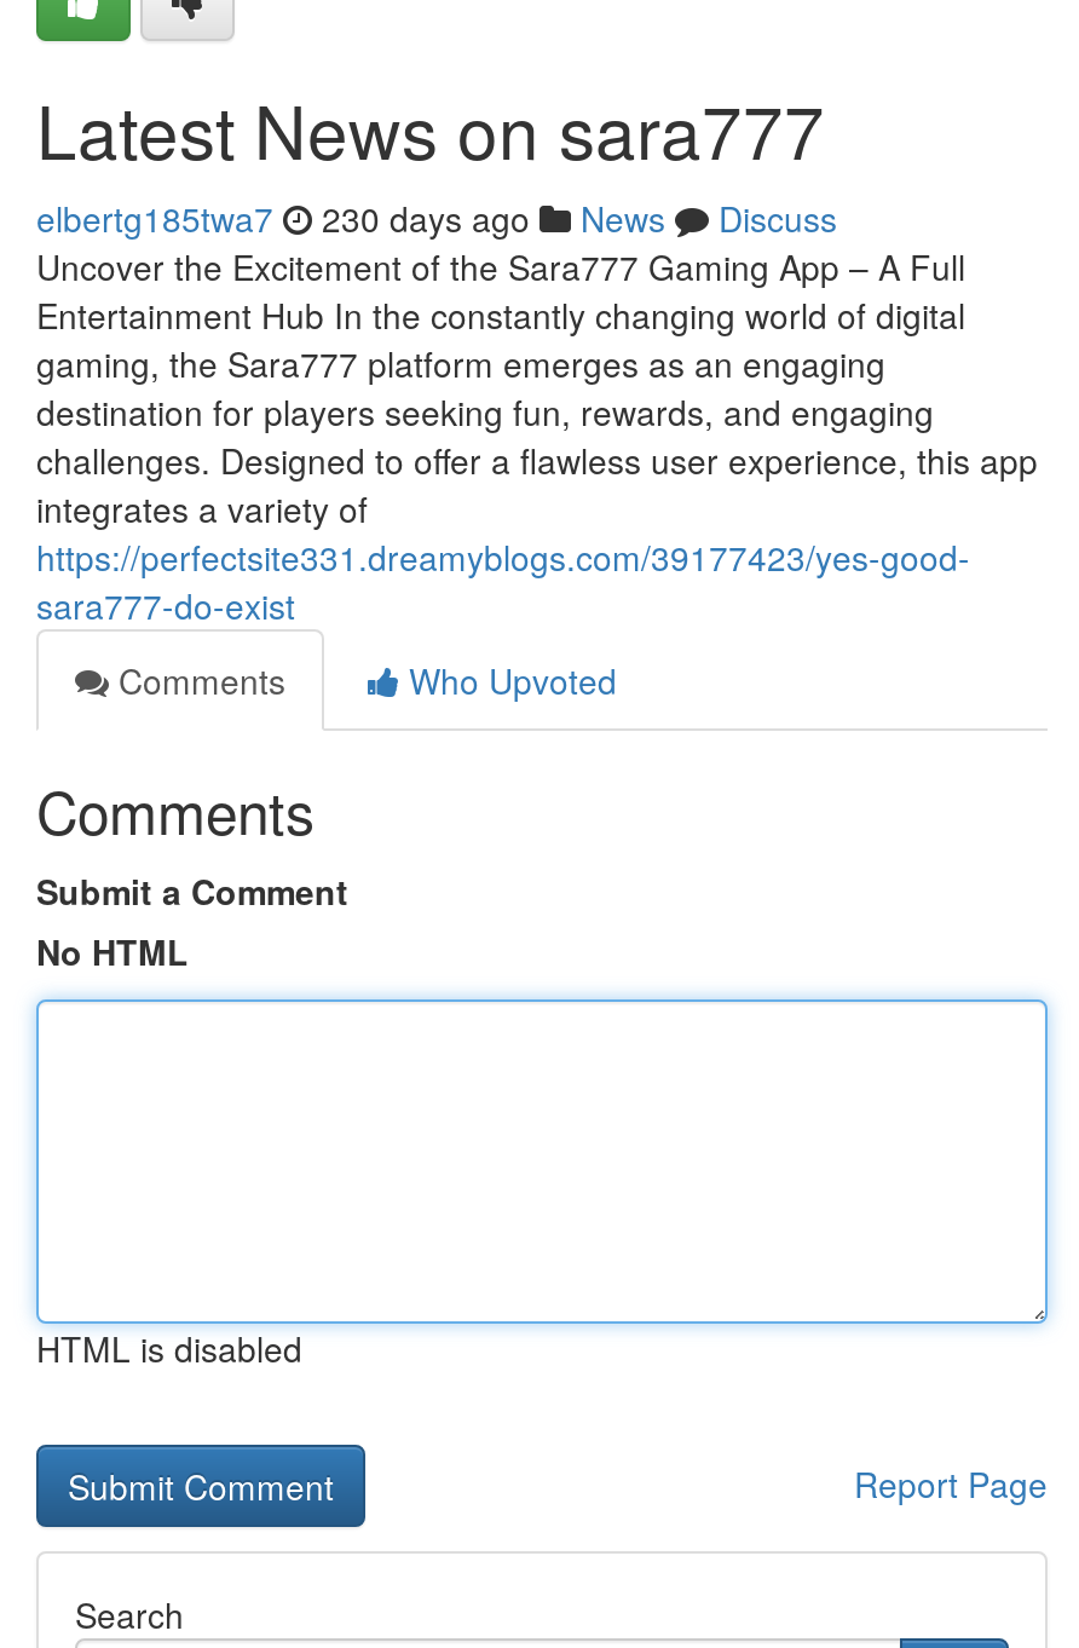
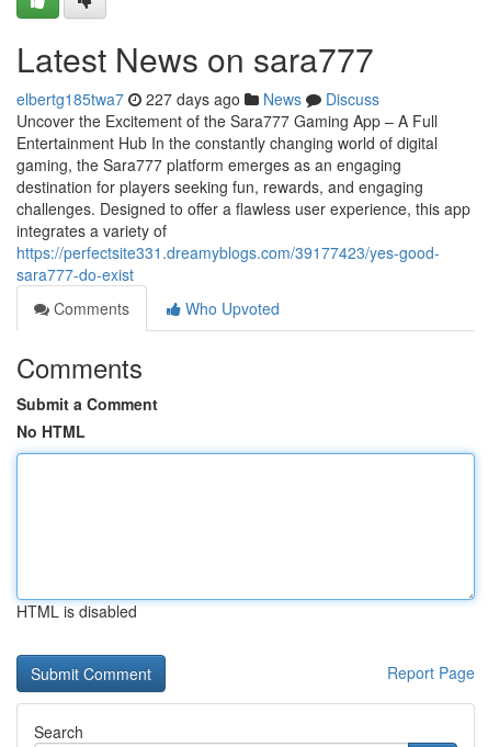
[36,194,837,242] elbertg185twa7 230 days ago News Discuss -> [16,88,379,110] elbertg185twa7 227 days ago News Discuss

